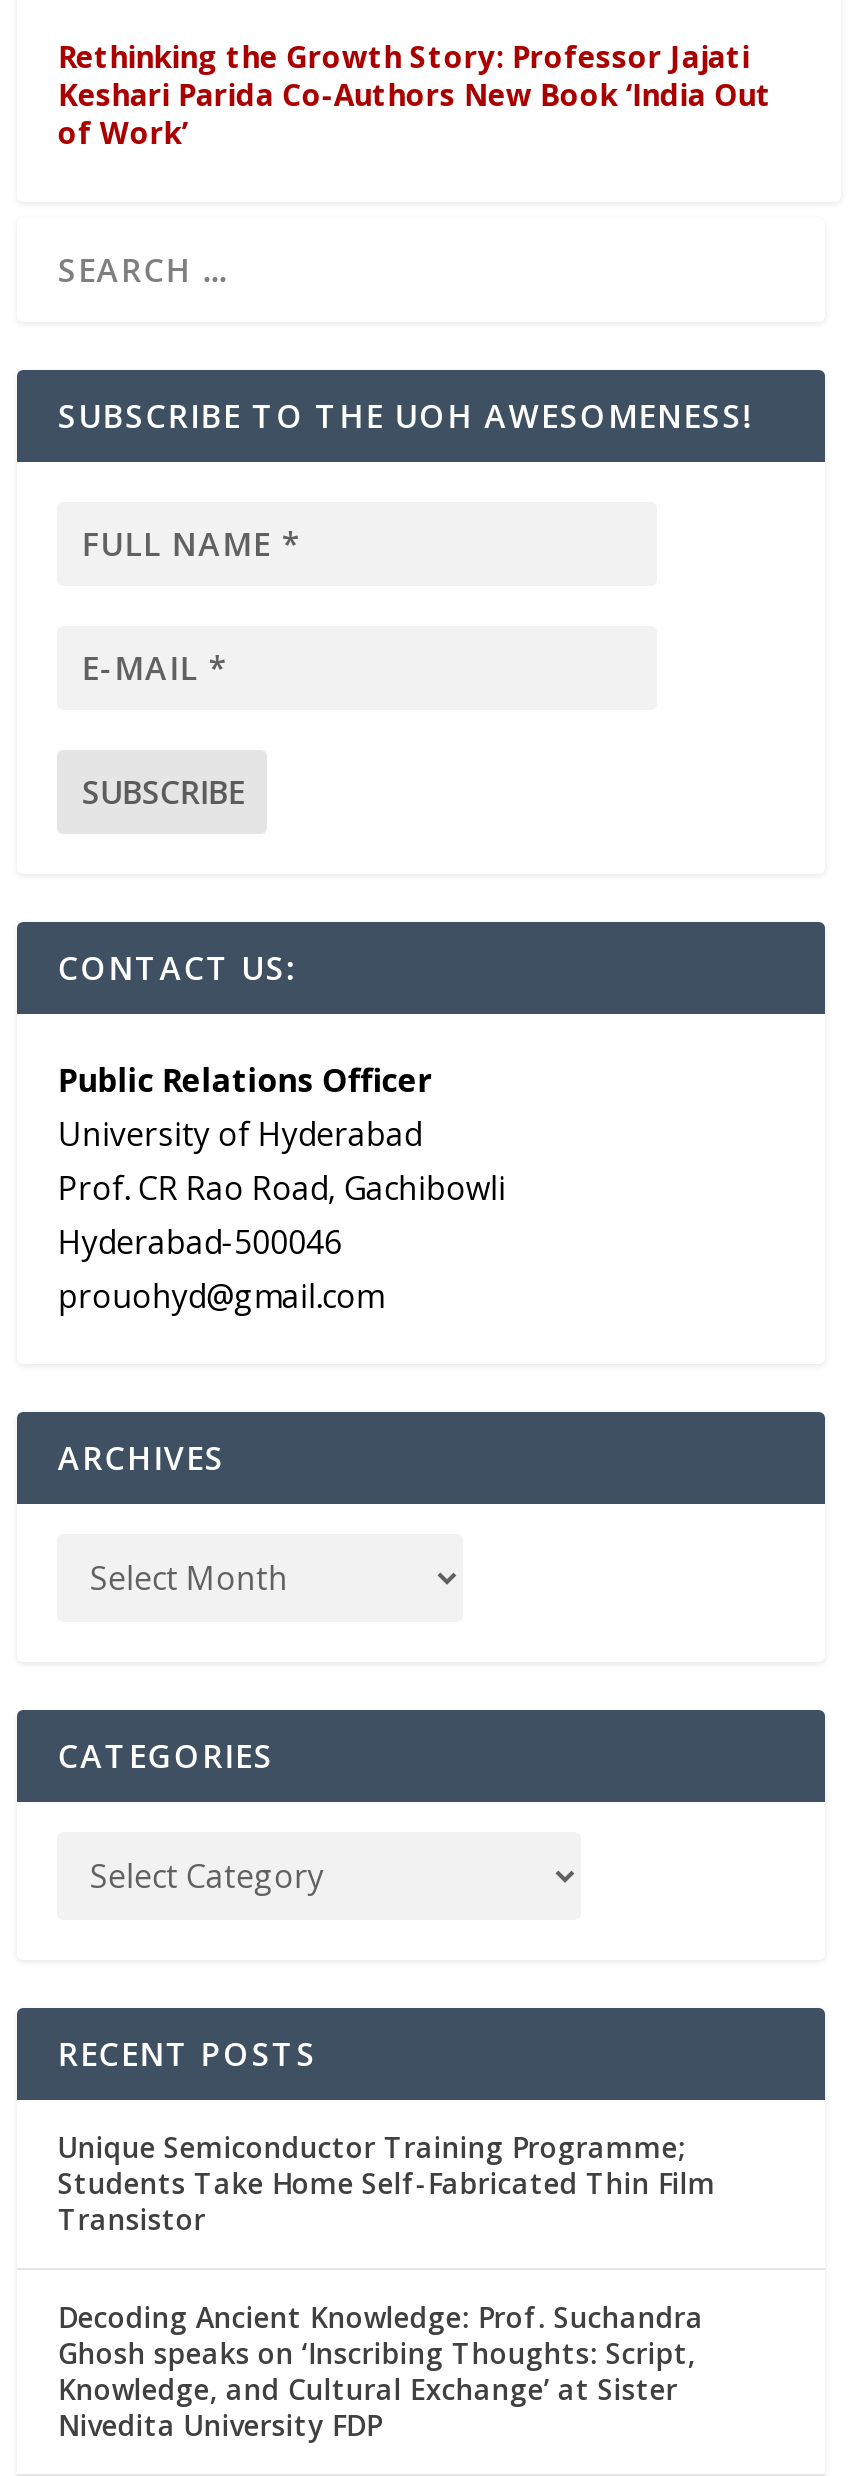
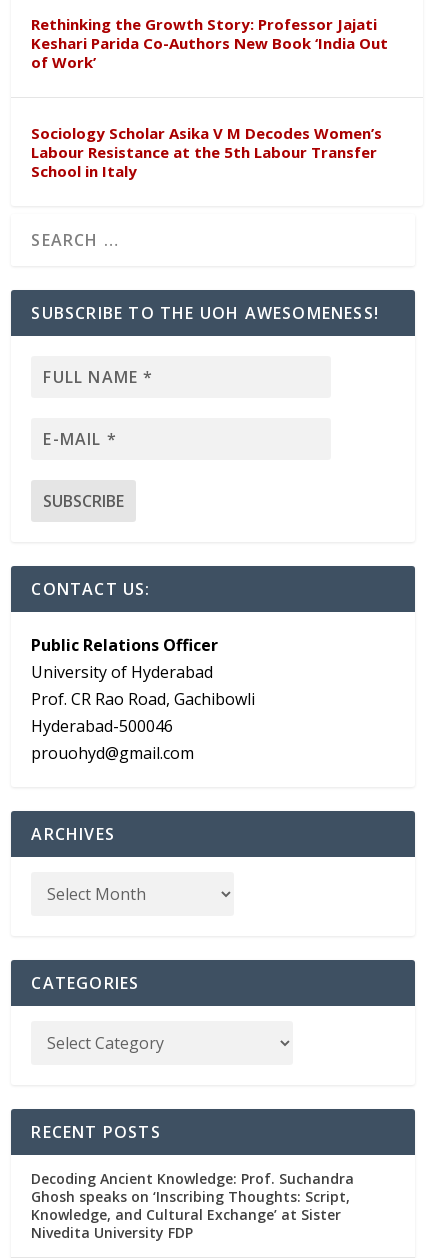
none -> [31,123,382,181] Sociology Scholar Asika V M Decodes Women’s | Labour Resistance at the 5th Labour Transfer | School in Italy
moved [58,394,753,2076] -> [31,302,379,1143]: SUBSCRIBE TO THE UOH AWESOMENESS! | CONTACT US: | Public Relations Officer | ... | CATEGORIES | RECENT POSTS
[58,2128,716,2238] Unique Semiconductor Training Programme; | Students Take Home Self-Fabricated Thin Film | Transistor -> none

